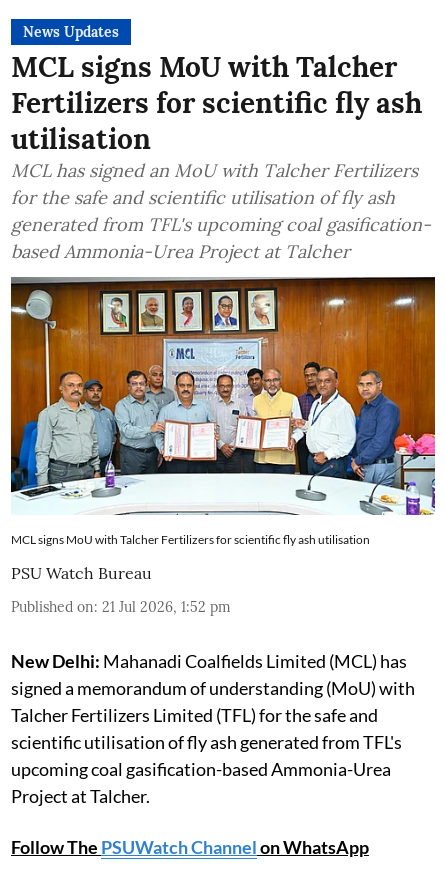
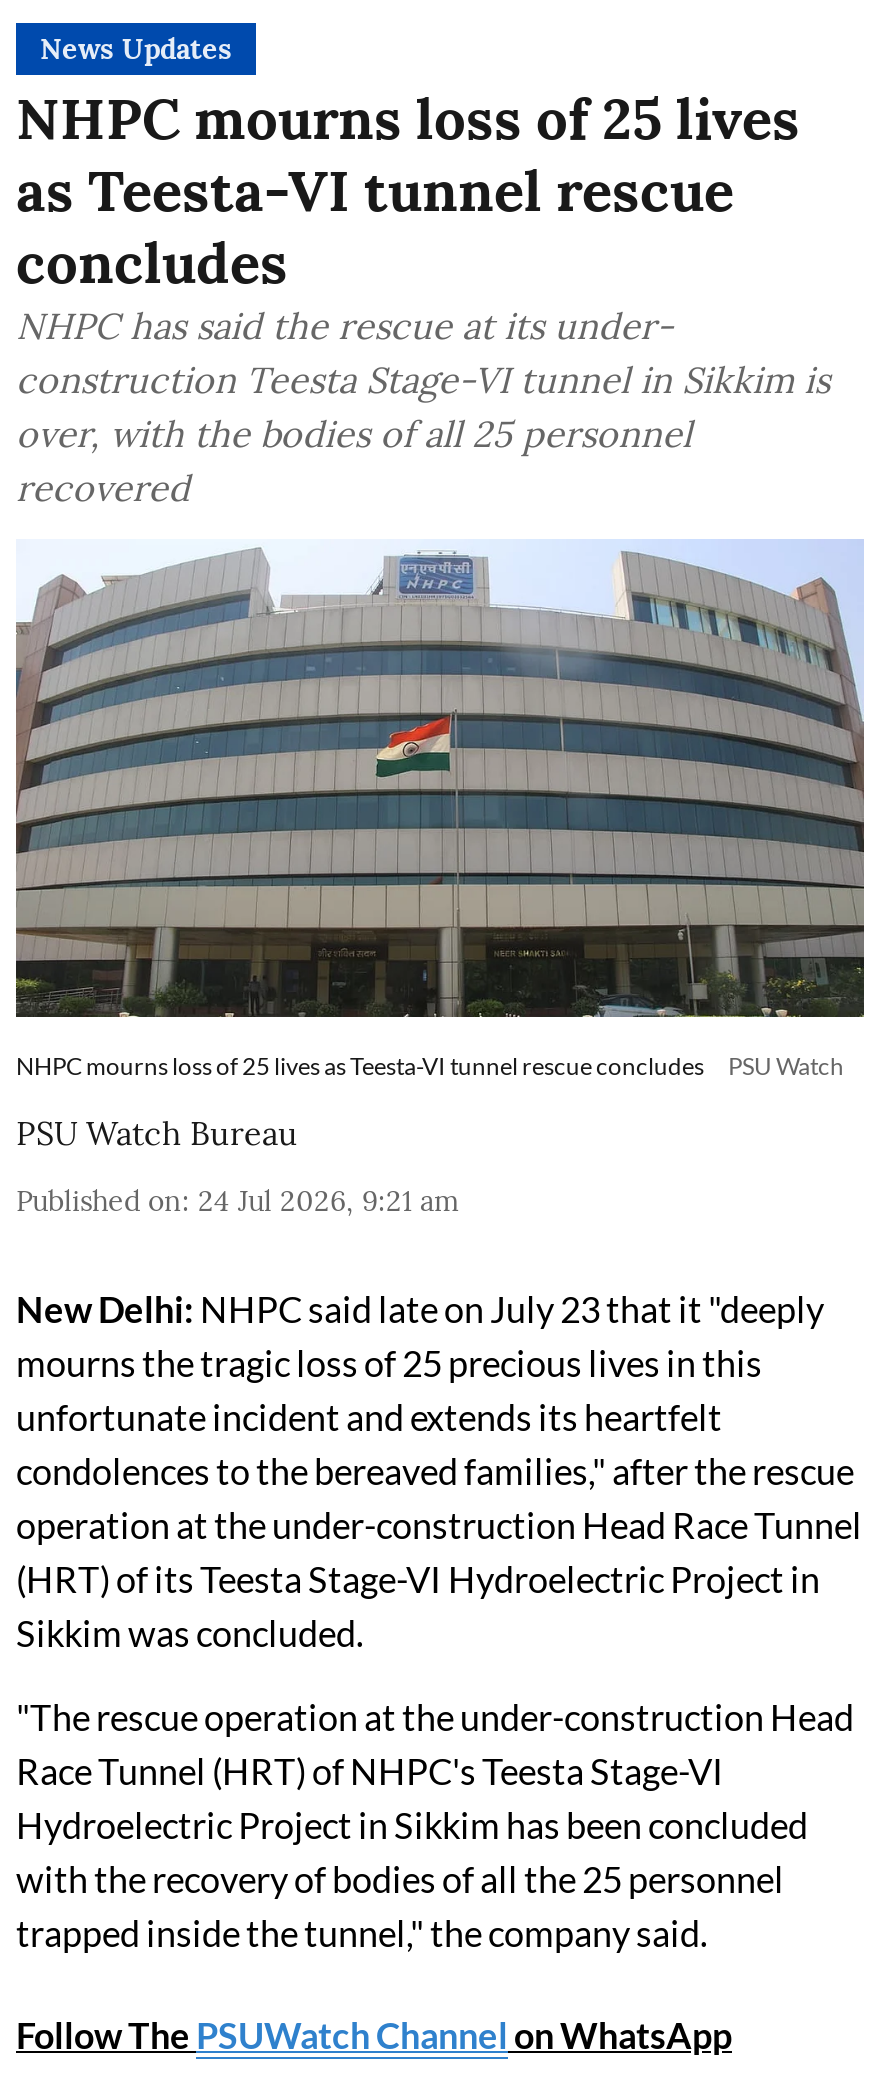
[11,49,431,263] MCL signs MoU with Talcher | Fertilizers for scientific fly ash | utilisation | MCL has signed an MoU with Talcher Fertilizers | for the safe and scientific utilisation of fly ash | generated from TFL's upcoming coal gasification- | based Ammonia-Urea Project at Talcher -> [16,83,832,511] NHPC mourns loss of 25 lives | as Teesta-VI tunnel rescue | concludes | NHPC has said the rescue at its under- | construction Teesta Stage-VI tunnel in Sikkim is | over, with the bodies of all 25 personnel | recovered
[10,276,436,547] [image] | MCL signs MoU with Talcher Fertilizers for scientific fly ash utilisation -> [14,540,866,1080] [image] | NHPC mourns loss of 25 lives as Teesta-VI tunnel rescue concludes | PSU Watch
[11,598,415,807] Published on: 21 Jul 2026, 1:52 pm | New Delhi: Mahanadi Coalfields Limited (MCL) has | signed a memorandum of understanding (MoU) with | Talcher Fertilizers Limited (TFL) for the safe and | scientific utilisation of fly ash generated from TFL's | upcoming coal gasification-based Ammonia-Urea | Project at Talcher. -> [16,1182,862,1954] Published on: 24 Jul 2026, 9:21 am | New Delhi: NHPC said late on July 23 that it "deeply | mourns the tragic loss of 25 precious lives in this | unfortunate incident and extends its heartfelt | condolences to the bereaved families," after the rescue | operation at the under-construction Head Race Tunnel | (HRT) of its Teesta Stage-VI Hydroelectric Project in | Sikkim was concluded. | "The rescue operation at the under-construction Head | Race Tunnel (HRT) of NHPC's Teesta Stage-VI | Hydroelectric Project in Sikkim has been concluded | with the recovery of bodies of all the 25 personnel | trapped inside the tunnel," the company said.

